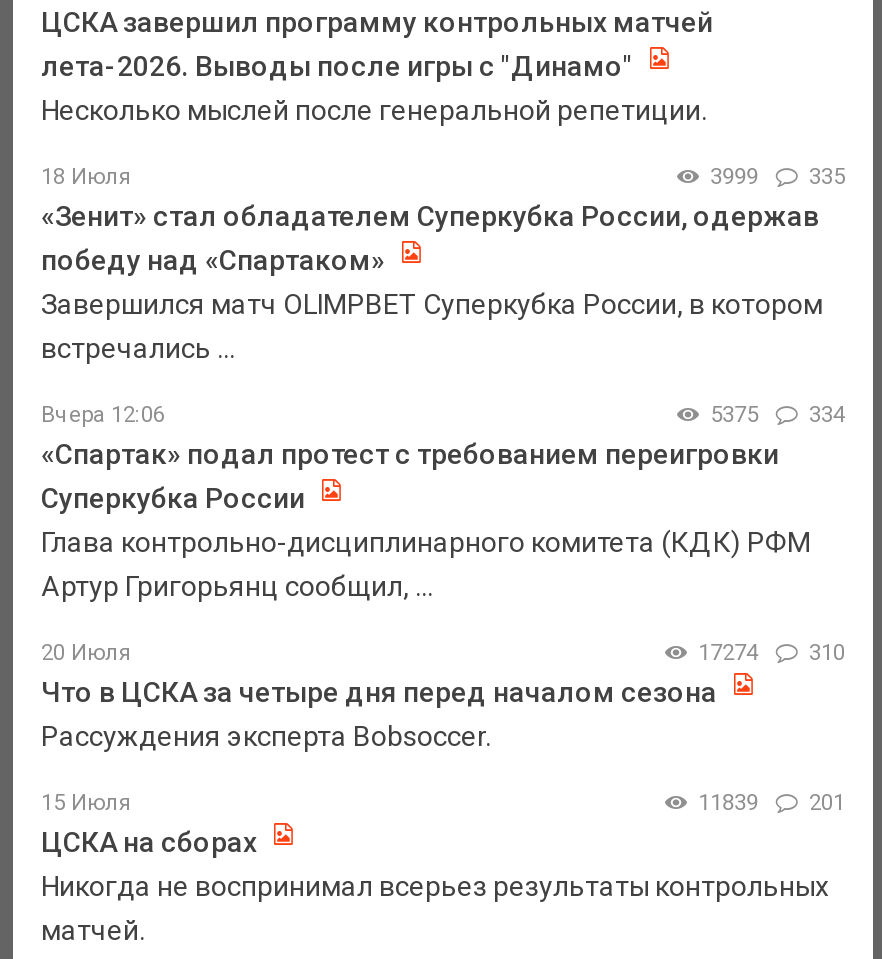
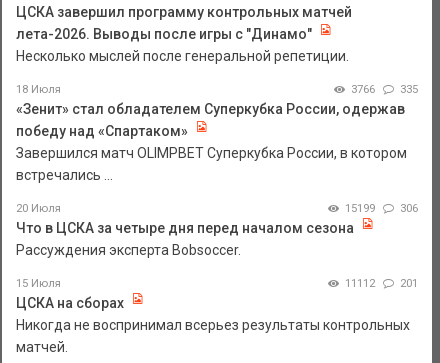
[710,165,845,191] 3999 335 -> [351,82,418,95] 3766 335
[41,403,845,603] Вчера 12:06 | 5375 | 334 | «Спартак» подал протест с требованием переигровки | Суперкубка России | Глава контрольно-дисциплинарного комитета (КДК) РФМ | Артур Григорьянц сообщил, ... -> none
[698,641,764,667] 17274 -> [345,201,378,214] 15199
[809,641,845,667] 310 -> [400,201,418,214] 306
[698,791,845,817] 11839 201 -> [345,276,418,289] 11112 201

